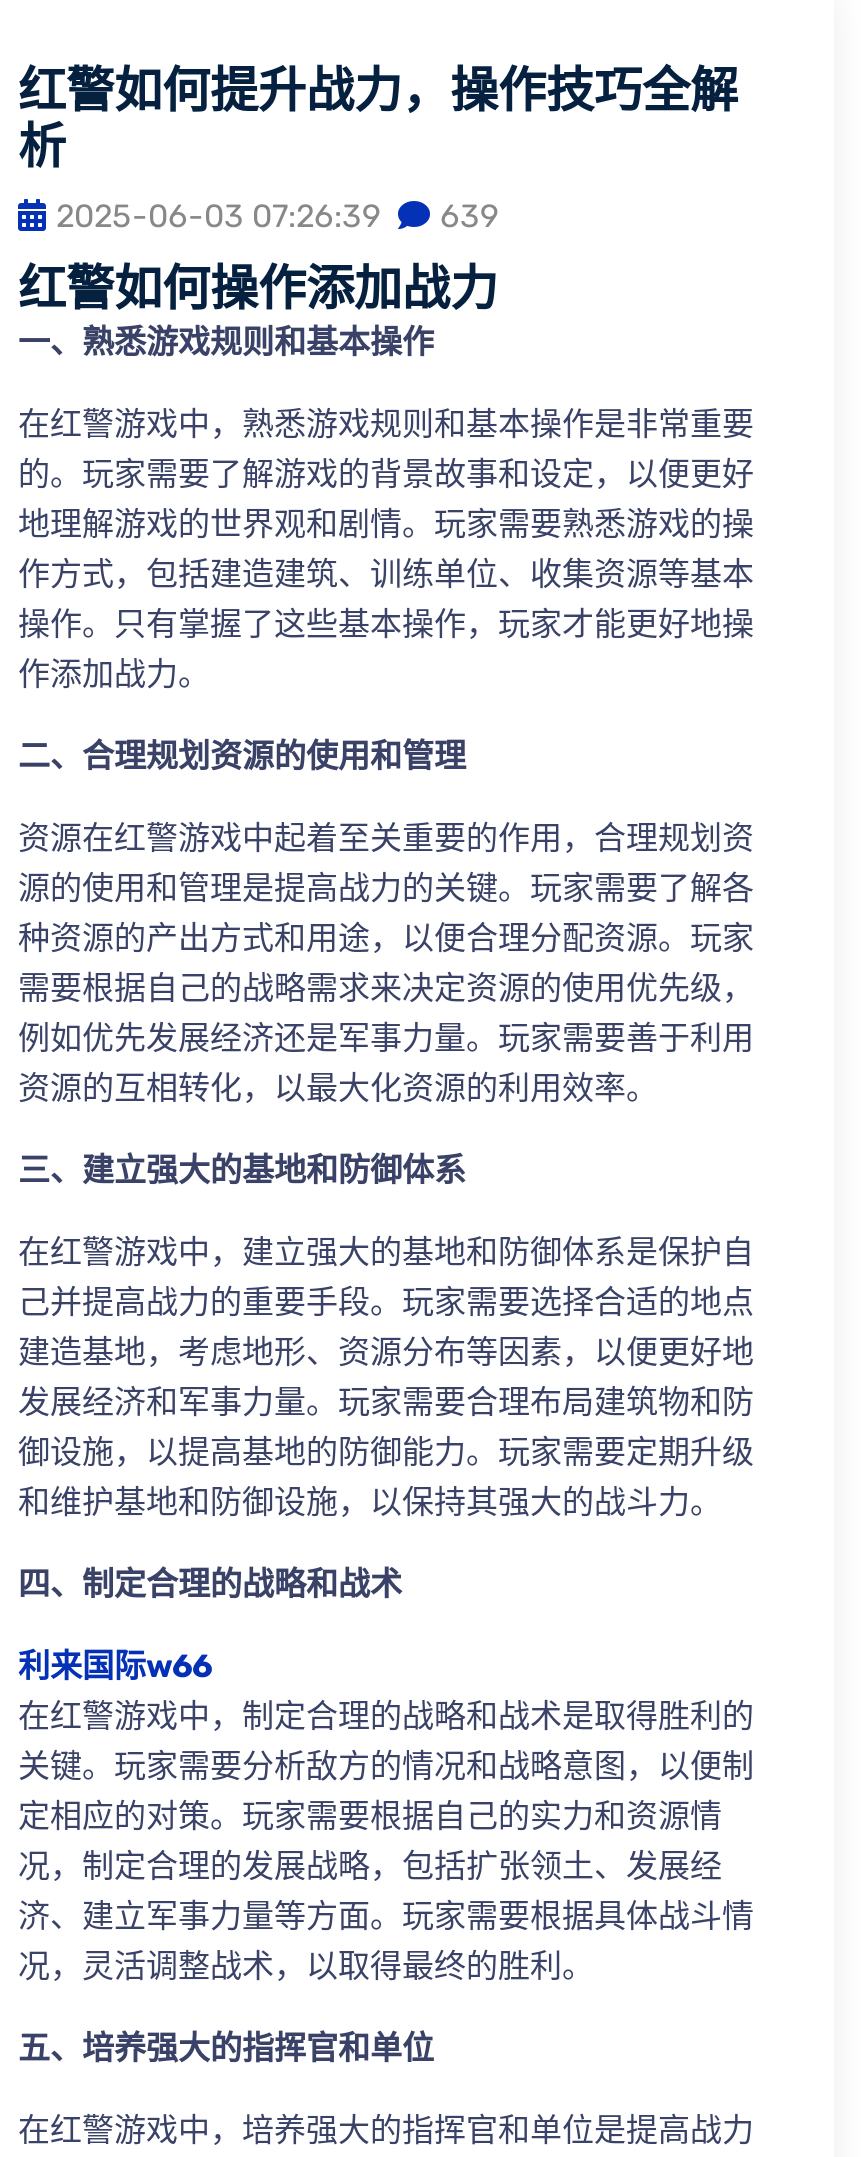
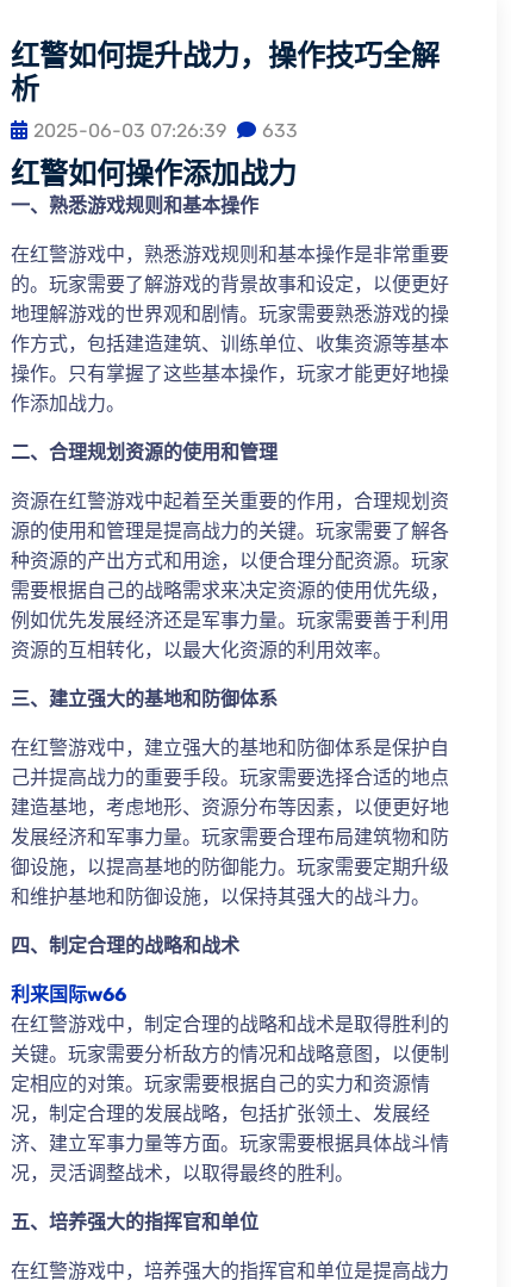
[56,197,498,235] 2025-06-03 07:26:39 639 -> [33,119,298,142] 2025-06-03 07:26:39 633

